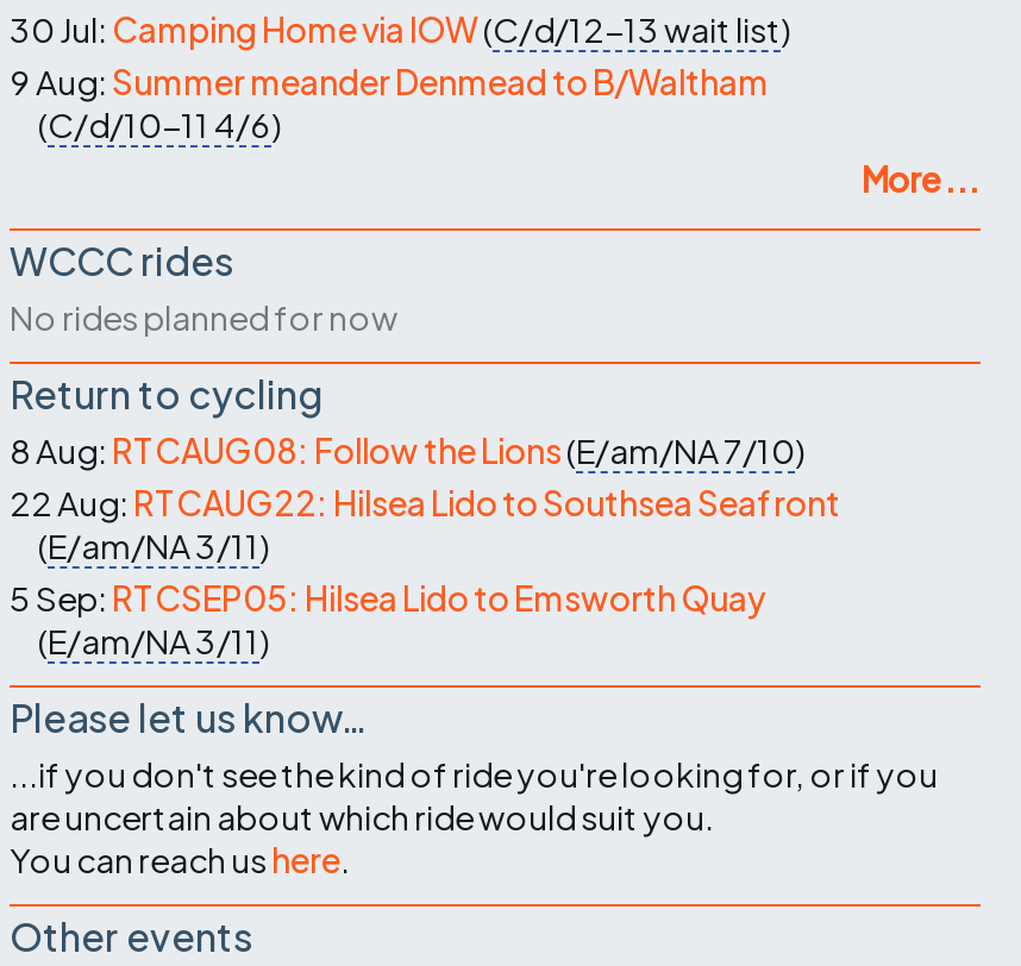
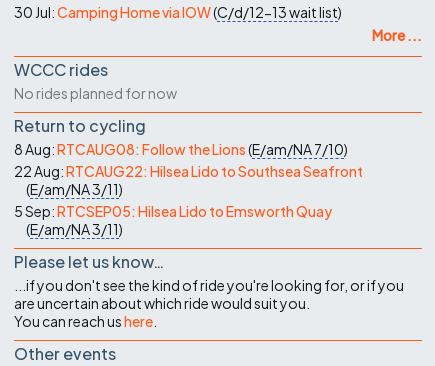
[10,59,769,145] 9 Aug: Summer meander Denmead to B/Waltham | (C/d/10-11 4/6) -> none

